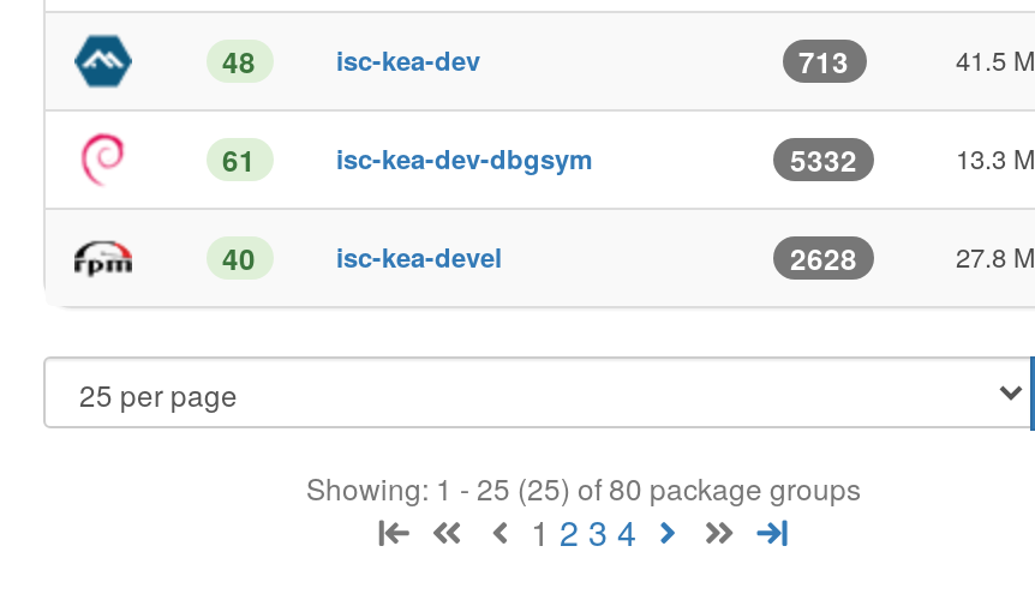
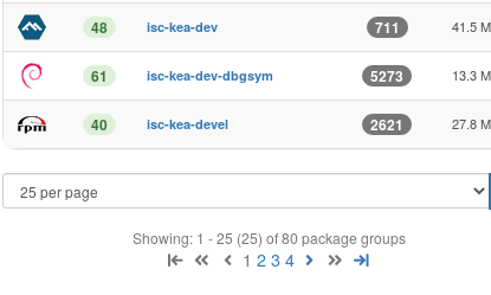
[798,40,849,83] 713 -> [374,17,399,38] 711
[790,138,857,181] 5332 -> [370,65,403,87] 5273
[790,237,857,280] 2628 -> [370,114,403,135] 2621

